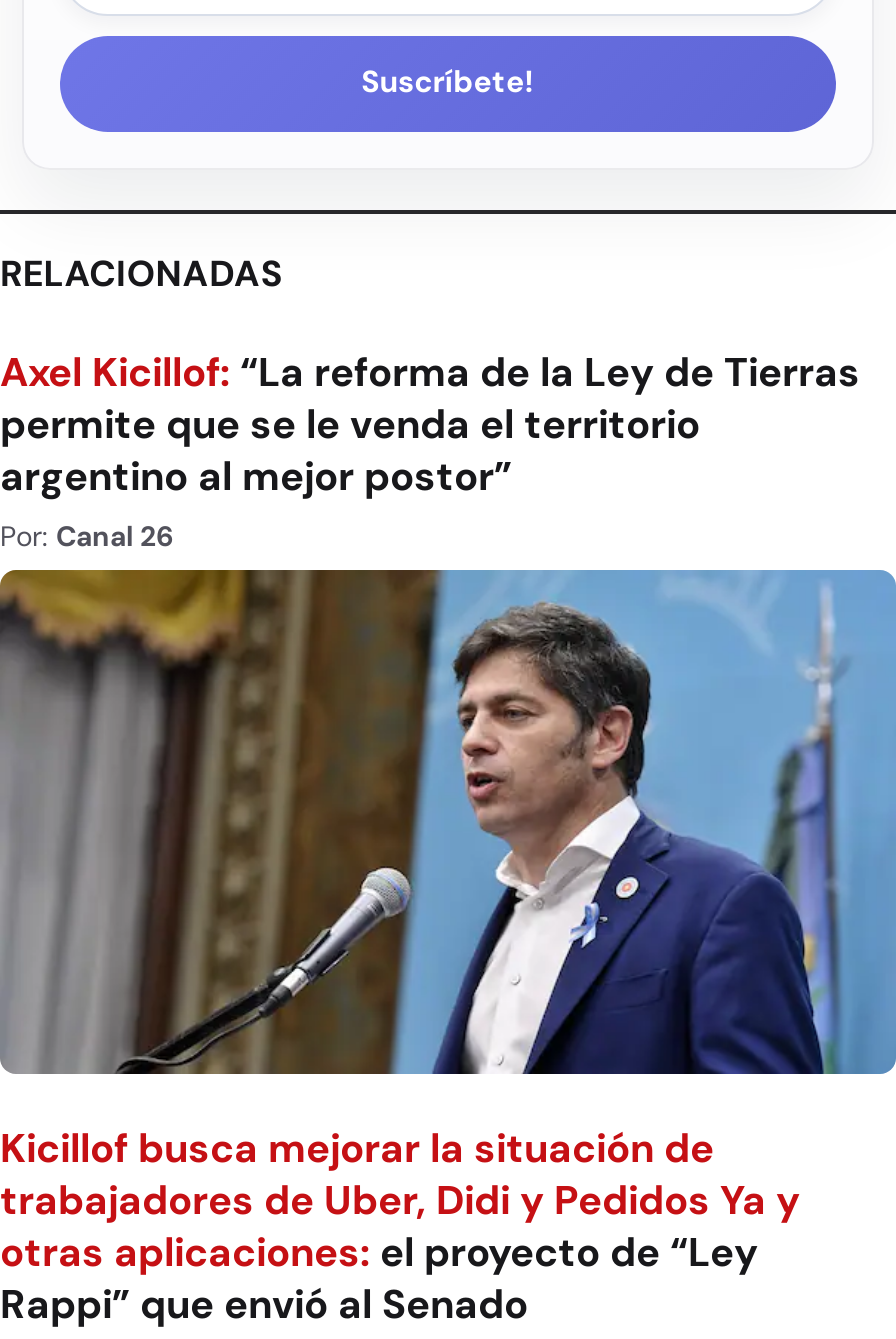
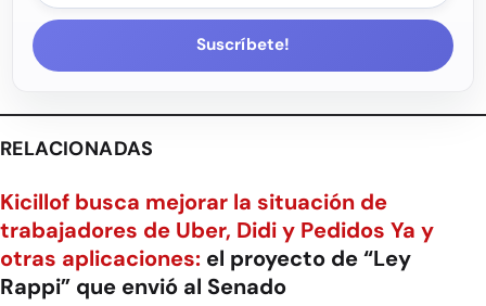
[0,347,860,555] Axel Kicillof: “La reforma de la Ley de Tierras | permite que se le venda el territorio | argentino al mejor postor” | Por: Canal 26 -> none
[6,568,890,1076] [image] -> none

